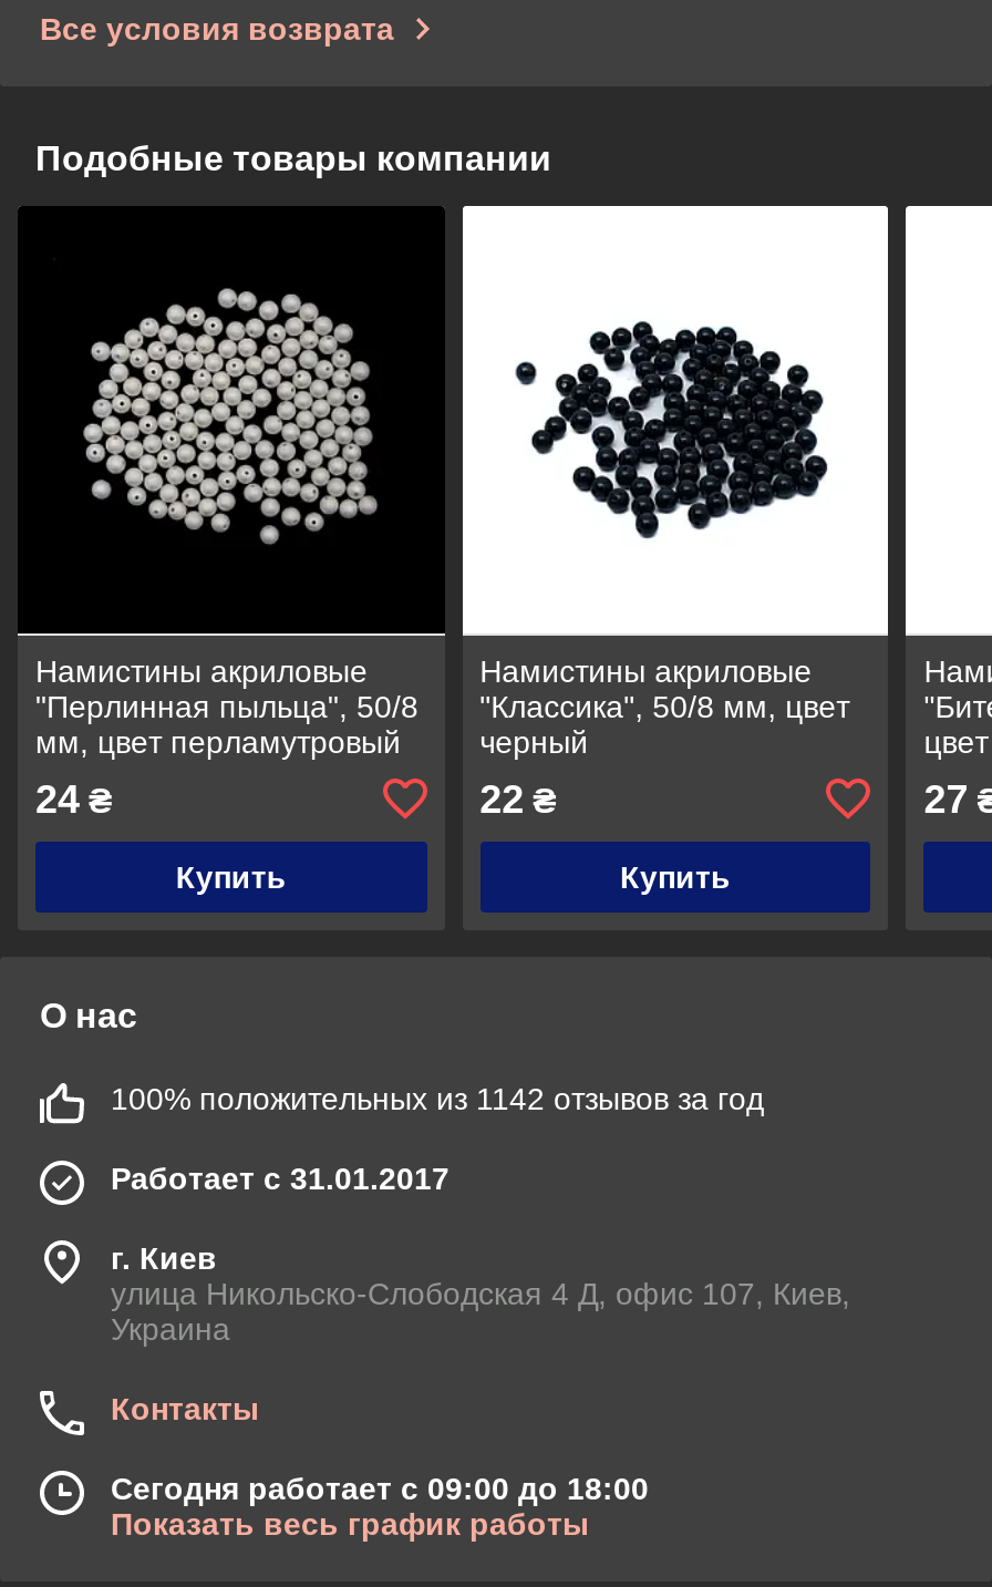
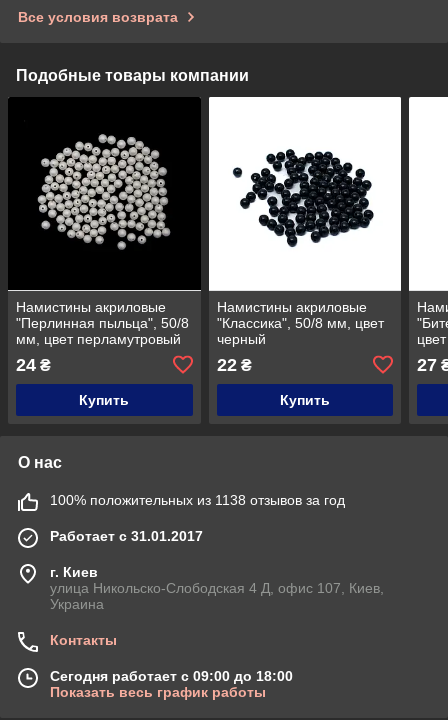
[111,1080,764,1116] 100% положительных из 1142 отзывов за год -> [50,492,345,508] 100% положительных из 1138 отзывов за год

